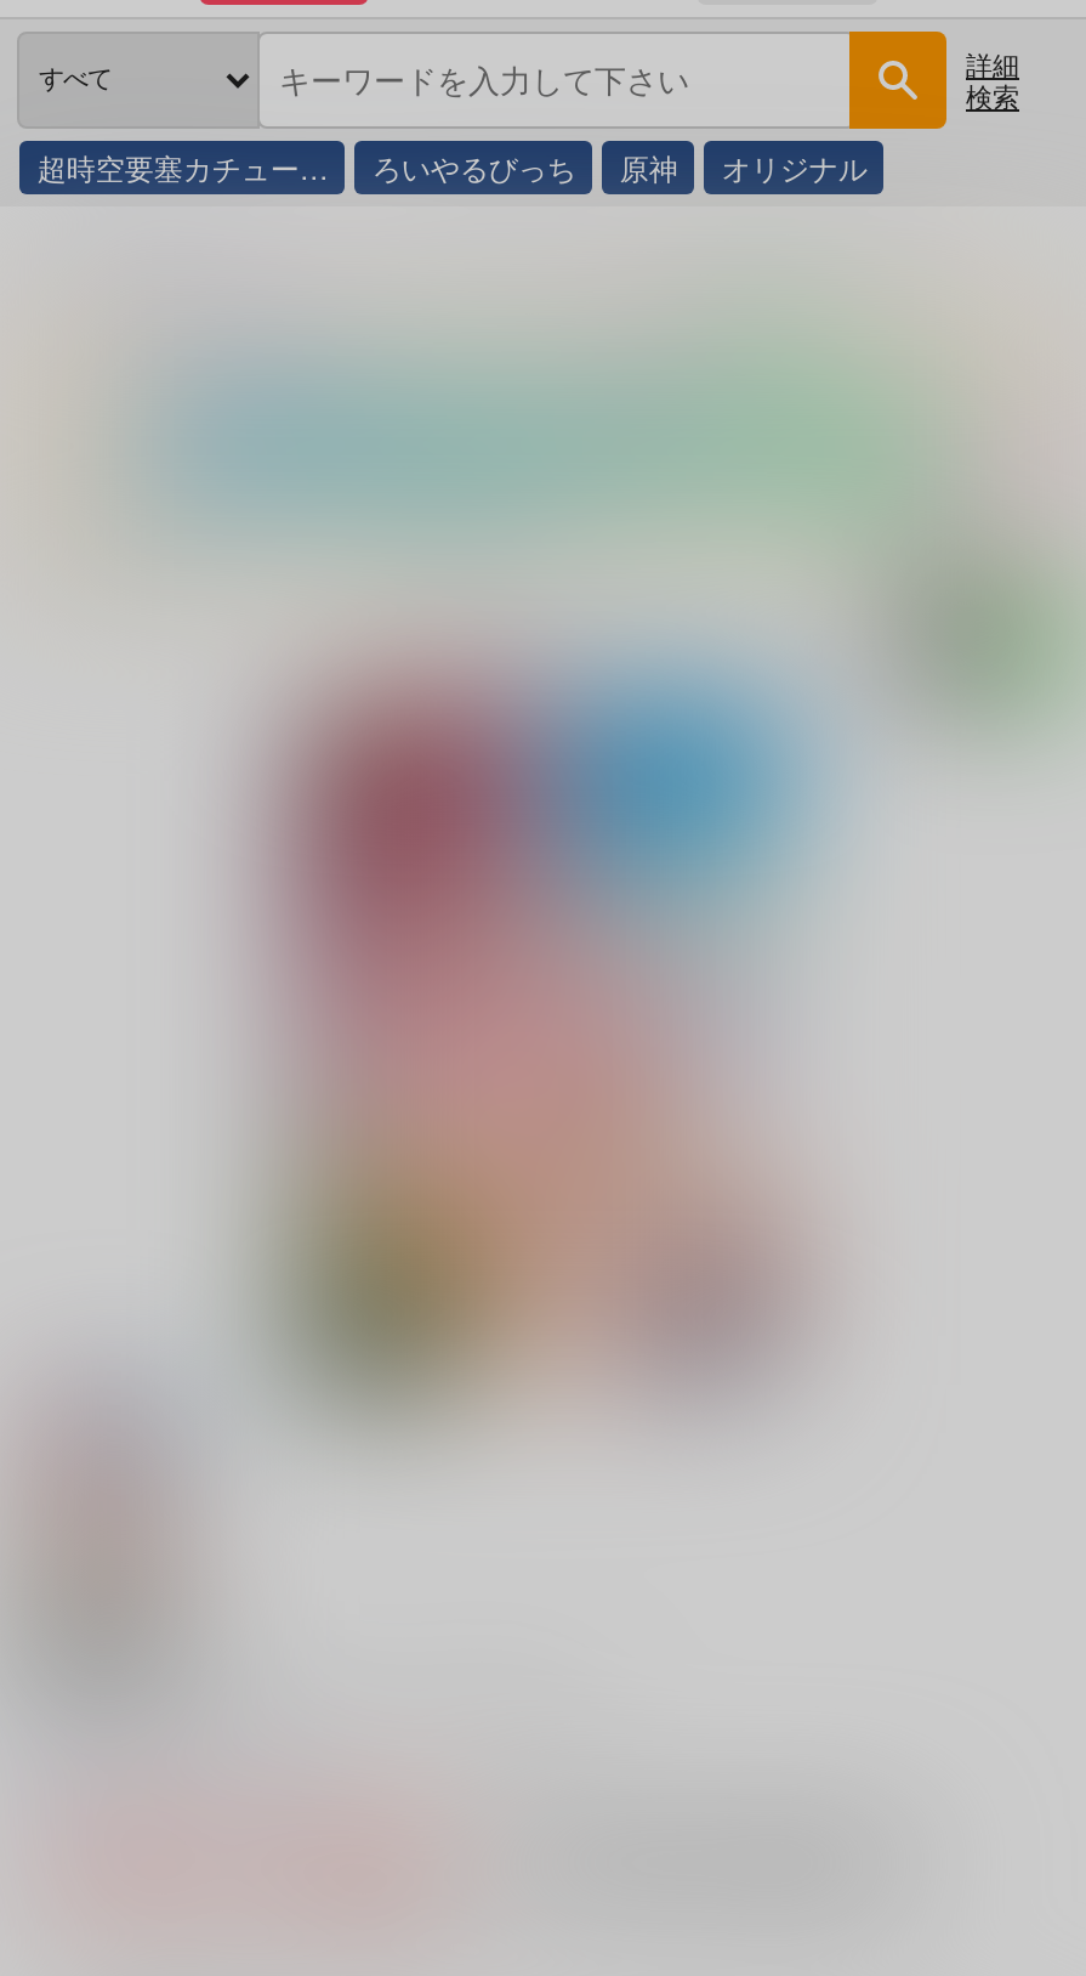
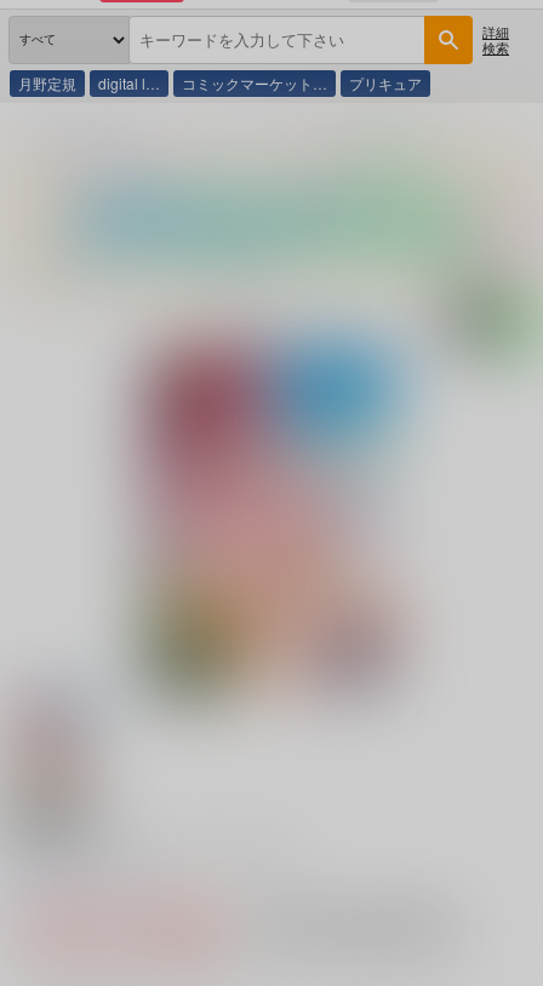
[37,146,867,187] 超時空要塞カチュー… | ろいやるびっち | 原神 | オリジナル -> [19,73,422,93] 月野定規 | digital l… | コミックマーケット… | プリキュア

